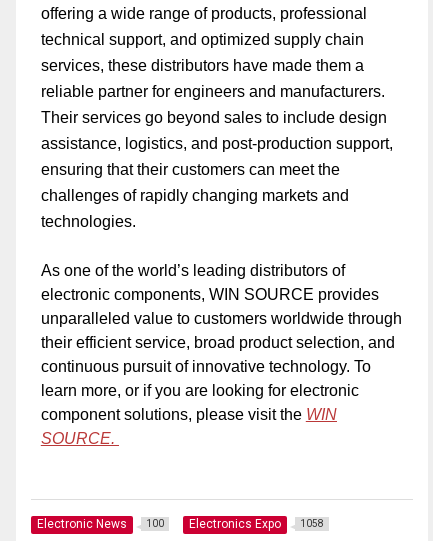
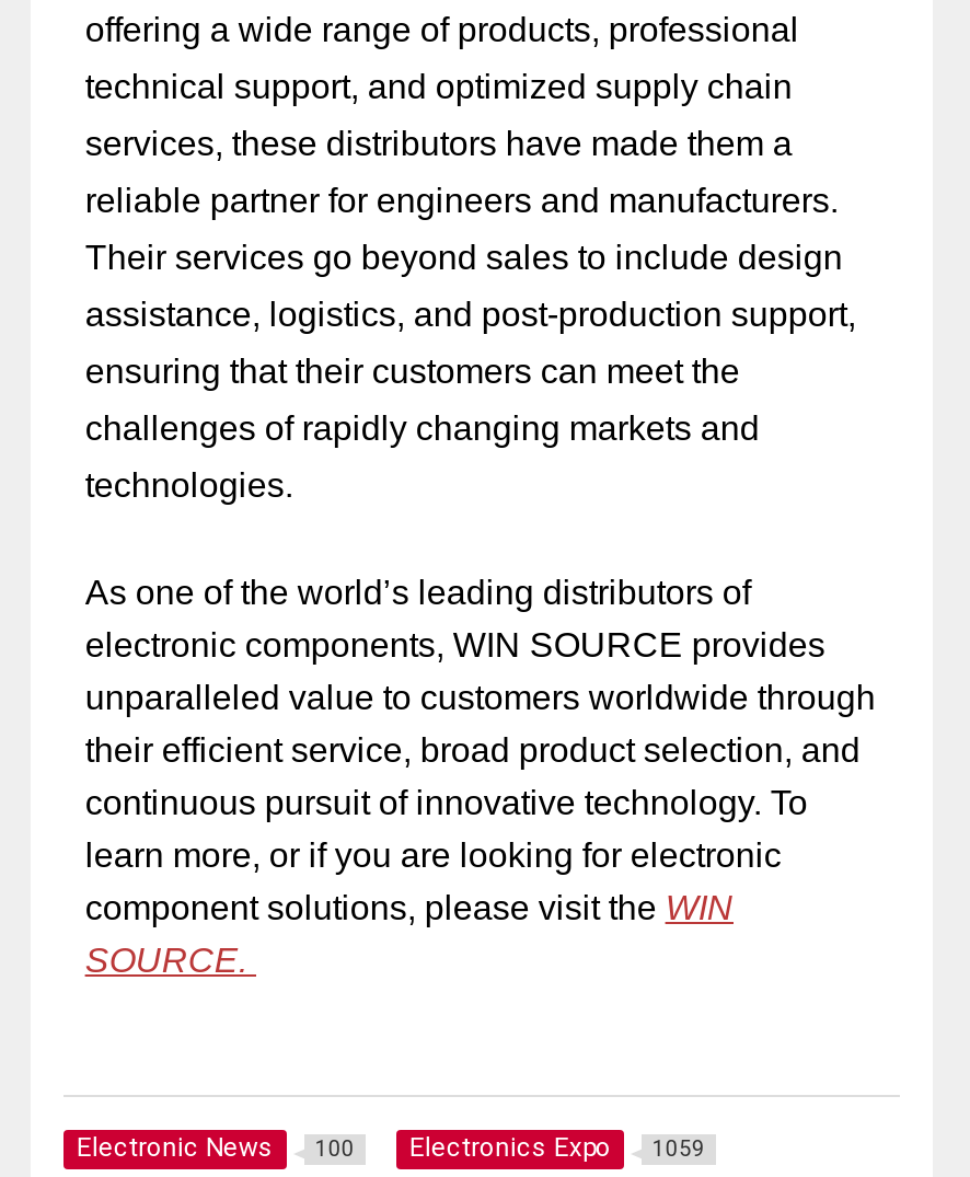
[189,517,324,531] Electronics Expo 1058 -> [409,1131,705,1162] Electronics Expo 1059

